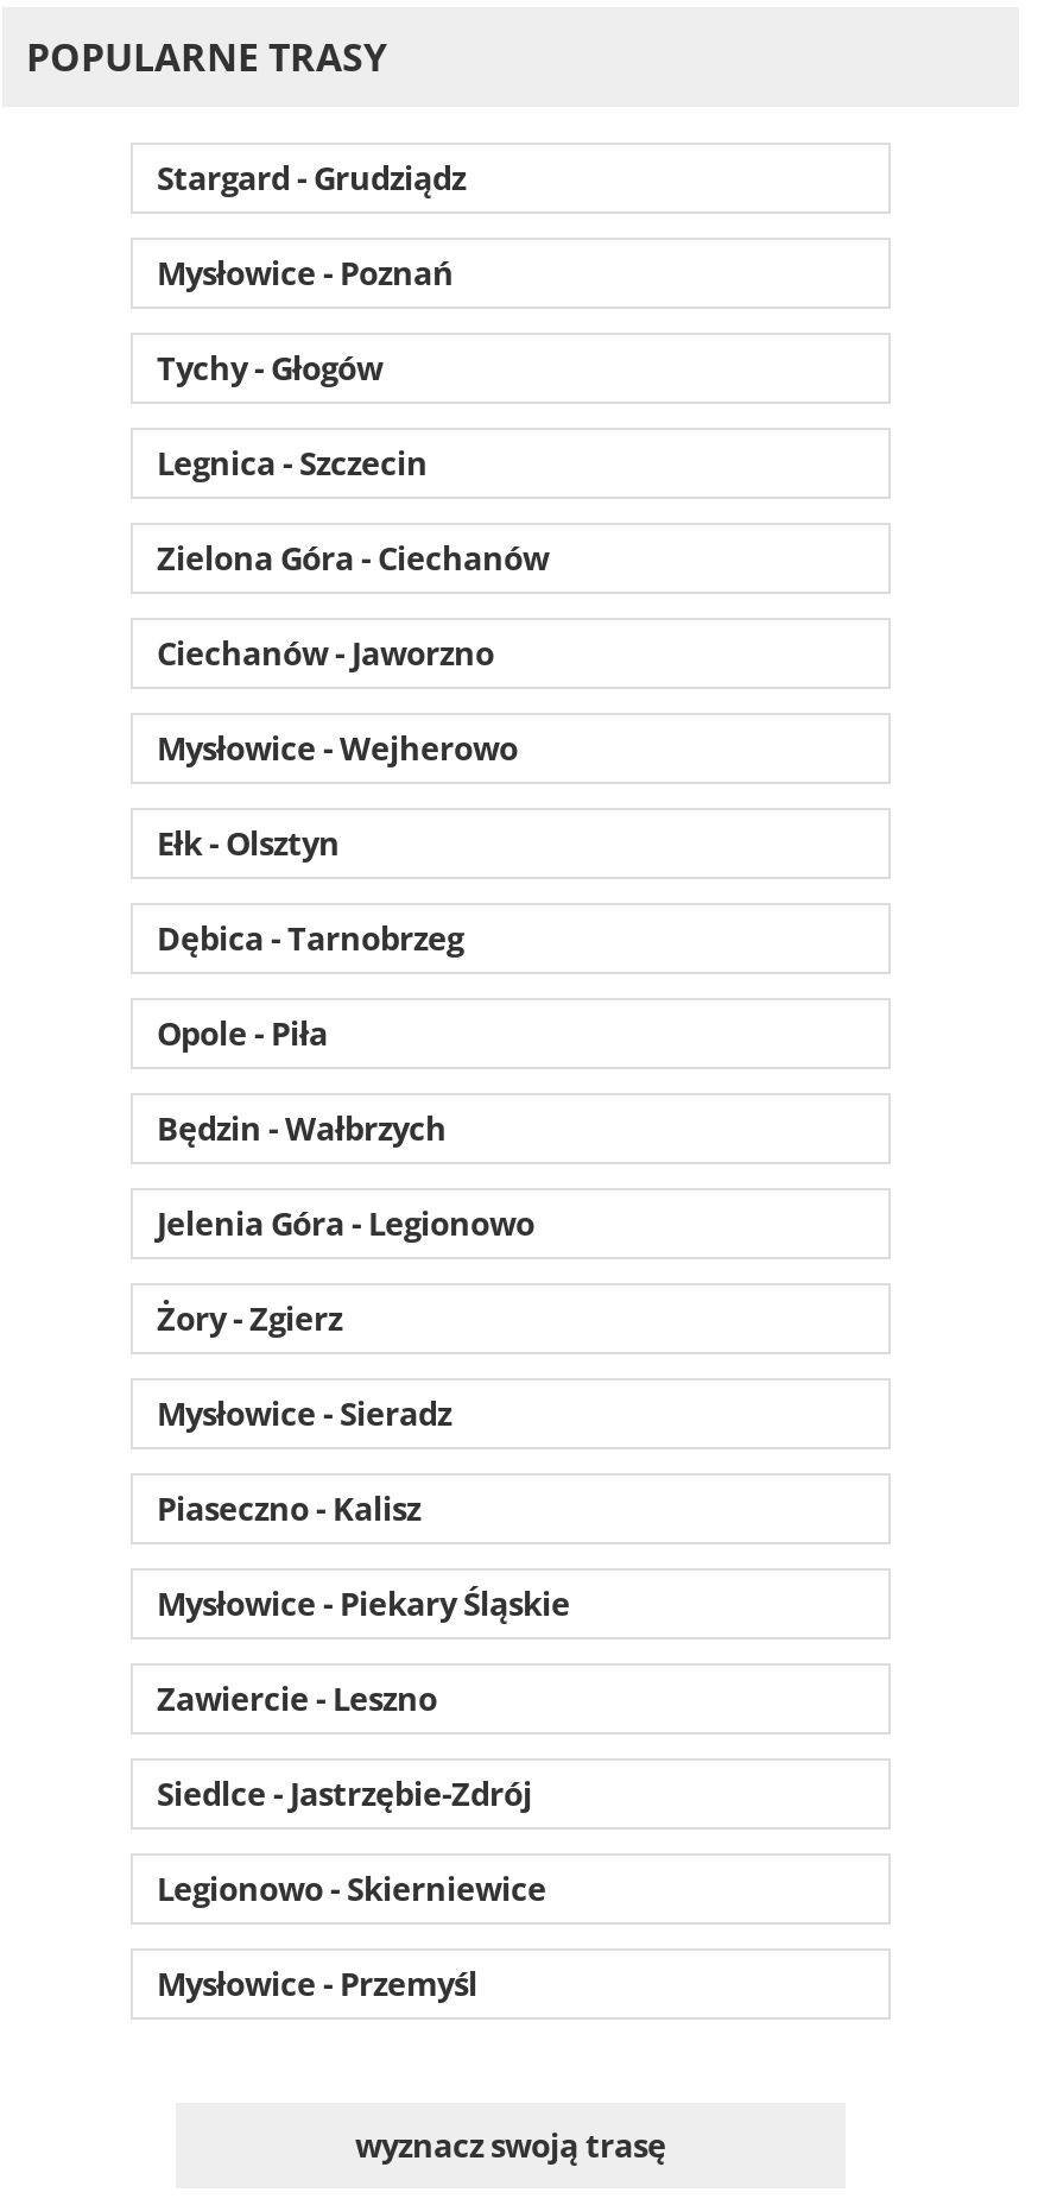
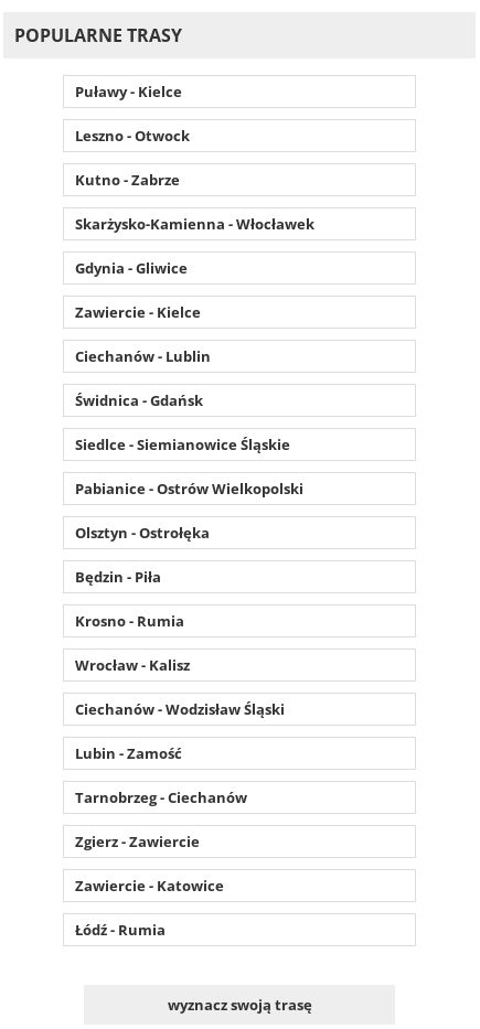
[157,157,466,199] Stargard - Grudziądz -> [75,82,182,101] Puławy - Kielce
[157,252,454,294] Mysłowice - Poznań -> [75,126,190,145] Leszno - Otwock
[157,347,382,389] Tychy - Głogów -> [75,170,180,190] Kutno - Zabrze
[157,442,428,484] Legnica - Szczecin -> [75,214,314,234] Skarżysko-Kamienna - Włocławek
[157,537,549,580] Zielona Góra - Ciechanów -> [75,258,188,278] Gdynia - Gliwice
[157,632,494,675] Ciechanów - Jaworzno -> [75,302,201,322] Zawiercie - Kielce
[157,727,518,770] Mysłowice - Wejherowo -> [75,346,211,366] Ciechanów - Lublin
[157,822,340,865] Ełk - Olsztyn -> [75,390,203,410] Świdnica - Gdańsk
[157,917,463,960] Dębica - Tarnobrzeg -> [75,434,290,454] Siedlce - Siemianowice Śląskie
[157,1012,328,1055] Opole - Piła -> [75,479,303,498] Pabianice - Ostrów Wielkopolski
[157,1107,447,1150] Będzin - Wałbrzych -> [75,523,210,543] Olsztyn - Ostrołęka
[157,1202,534,1245] Jelenia Góra - Legionowo -> [75,567,161,587] Będzin - Piła
[157,1297,342,1340] Żory - Zgierz -> [75,611,184,631] Krosno - Rumia
[157,1392,451,1435] Mysłowice - Sieradz -> [75,655,190,675] Wrocław - Kalisz
[157,1487,420,1530] Piaseczno - Kalisz -> [75,699,285,719] Ciechanów - Wodzisław Śląski
[157,1582,570,1625] Mysłowice - Piekary Śląskie -> [75,743,182,763] Lubin - Zamość
[157,1677,437,1720] Zawiercie - Leszno -> [75,787,247,807] Tarnobrzeg - Ciechanów
[157,1772,532,1815] Siedlce - Jastrzębie-Zdrój -> [75,831,200,851] Zgierz - Zawiercie
[157,1867,546,1910] Legionowo - Skierniewice -> [75,876,224,895] Zawiercie - Katowice
[157,1962,477,2005] Mysłowice - Przemyśl -> [75,920,166,940] Łódź - Rumia

